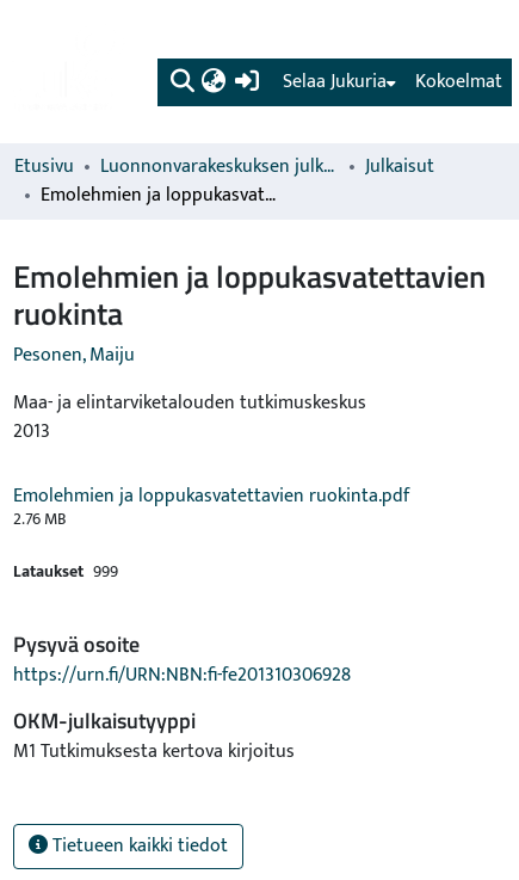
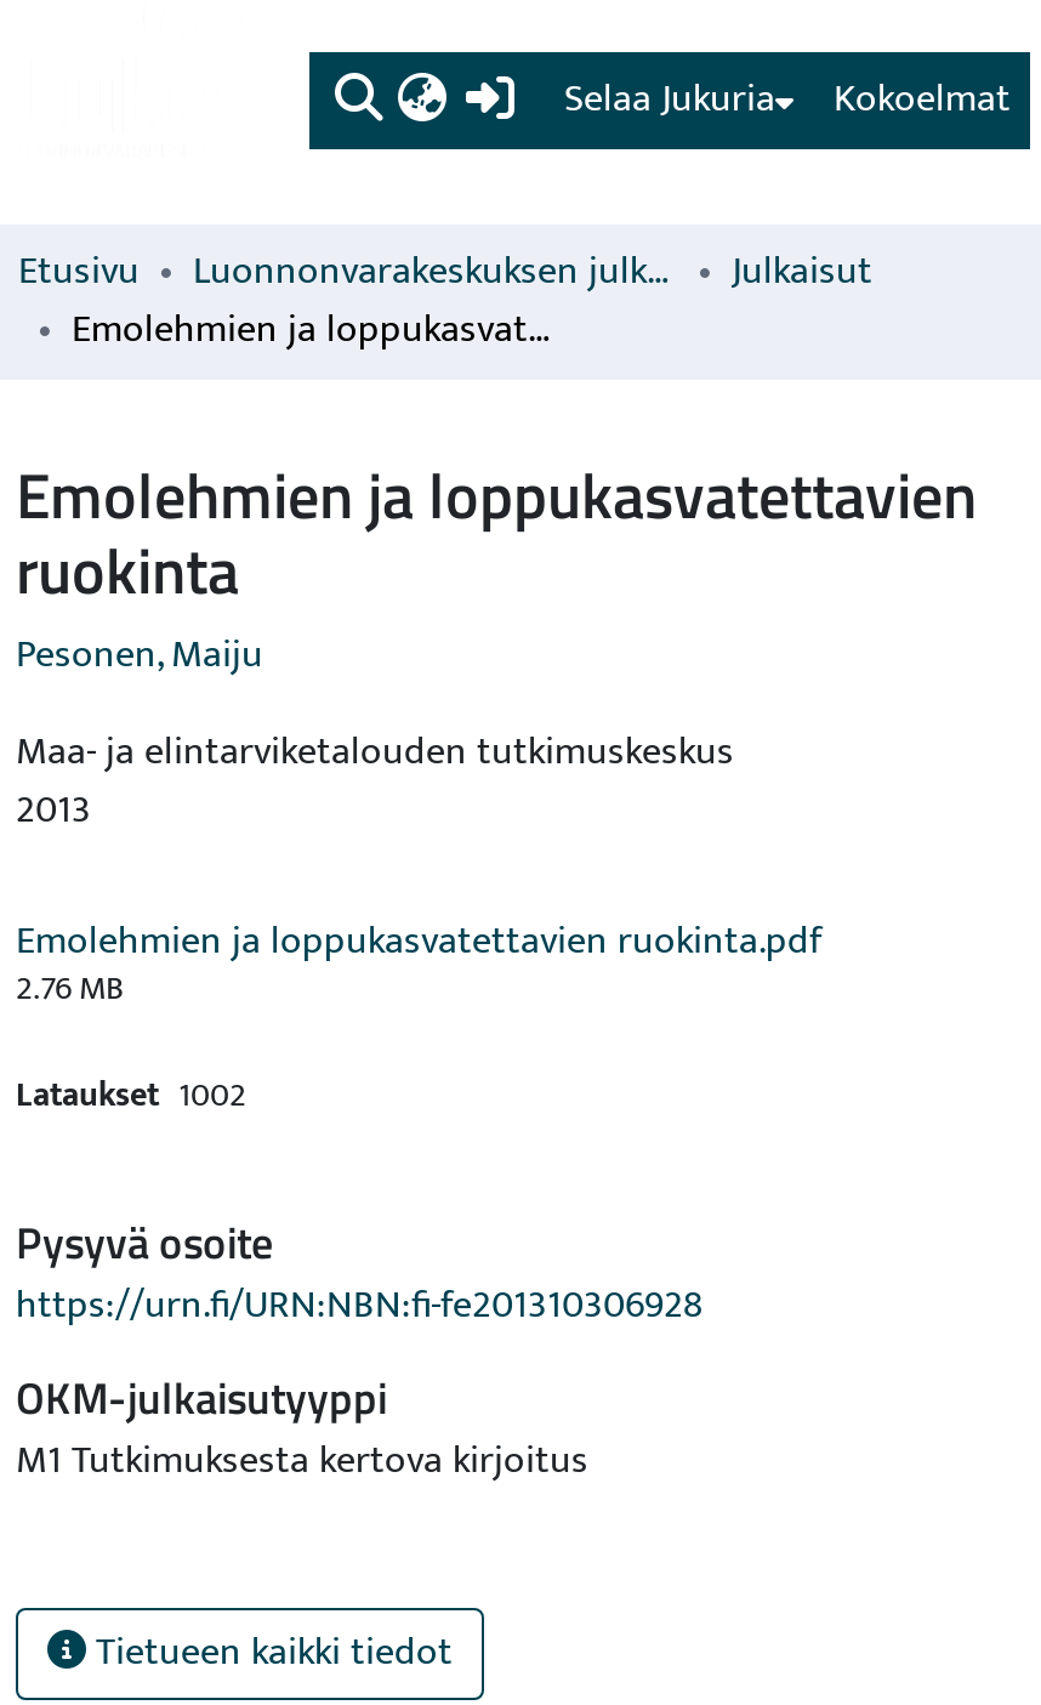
[13,558,118,585] Lataukset 999 -> [16,1067,246,1123] Lataukset 1002

